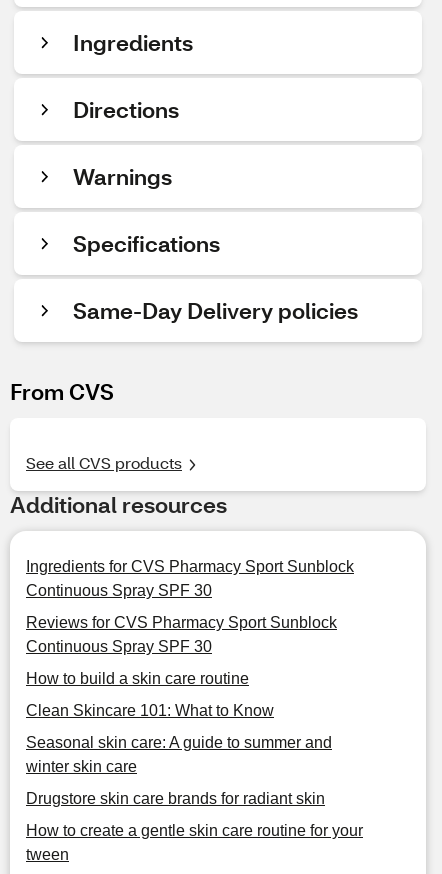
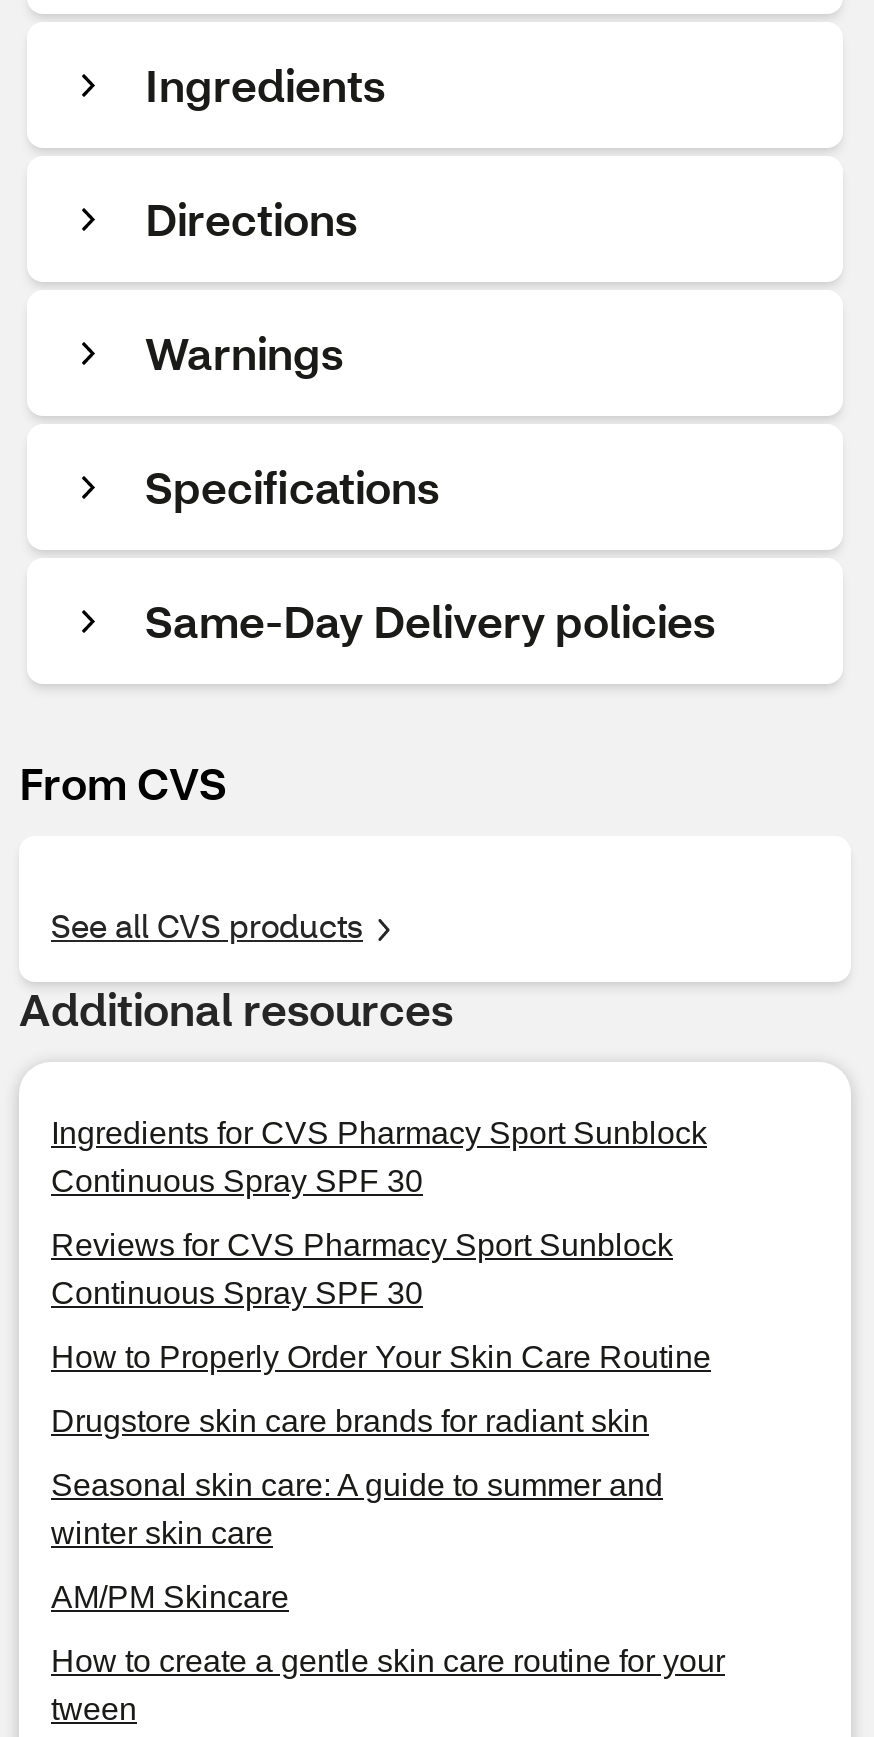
[26,670,249,687] How to build a skin care routine -> [51,1340,711,1374] How to Properly Order Your Skin Care Routine
[26,702,274,719] Clean Skincare 101: What to Know -> none
none -> [51,1580,289,1614] AM/PM Skincare
moved [26,790,325,807] -> [51,1404,649,1438]: Drugstore skin care brands for radiant skin

